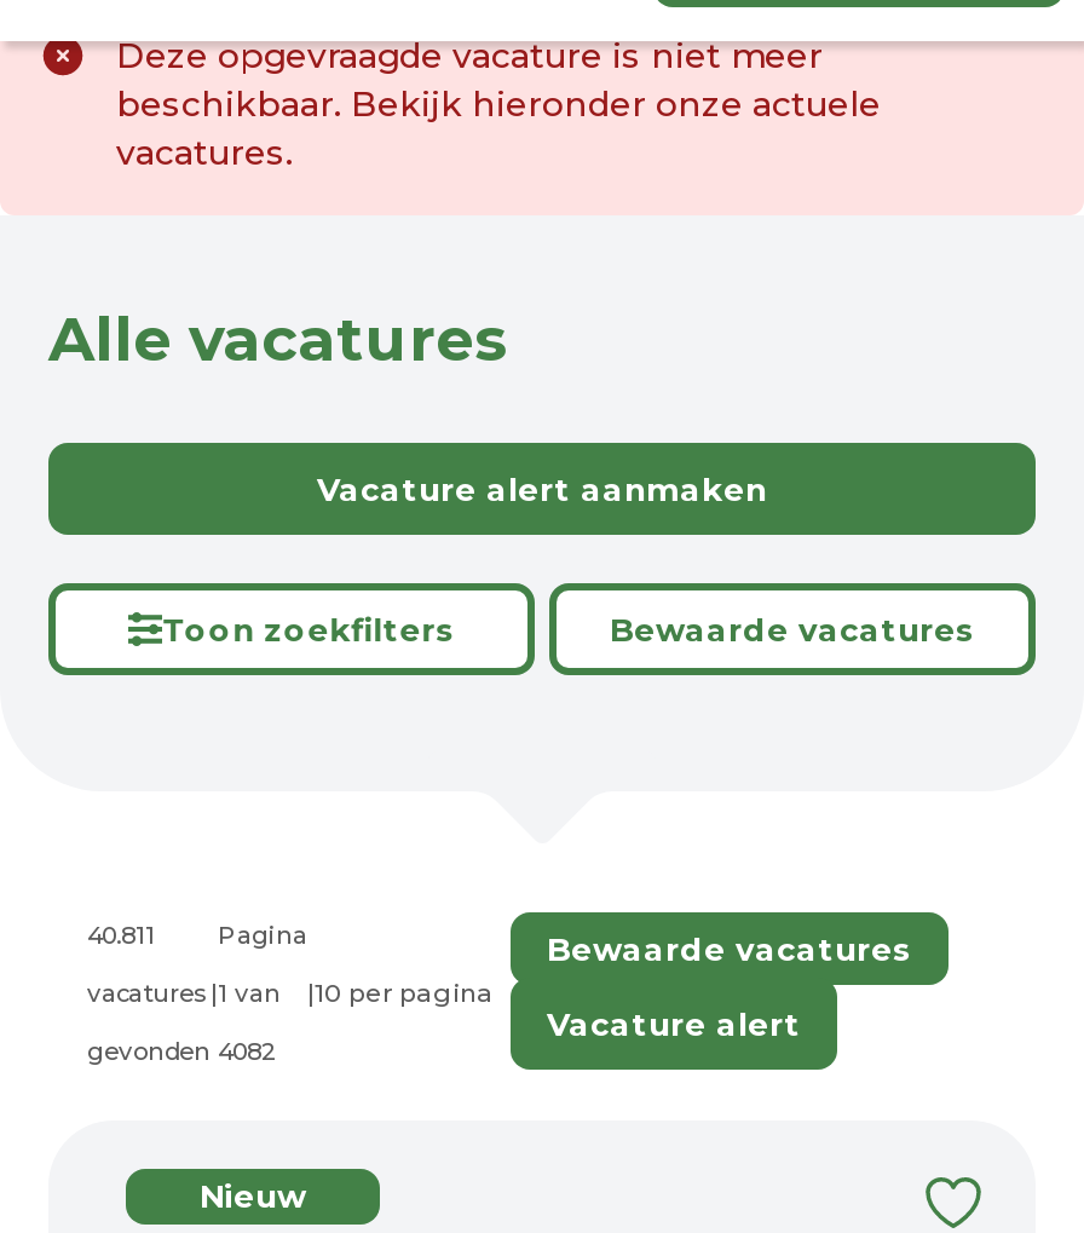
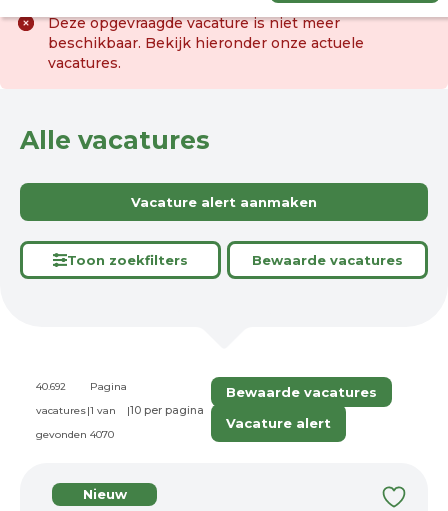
[87,920,307,951] 40.811 Pagina -> [36,380,127,393] 40.692 Pagina
[87,1036,276,1067] gevonden 4082 -> [36,428,114,441] gevonden 4070

